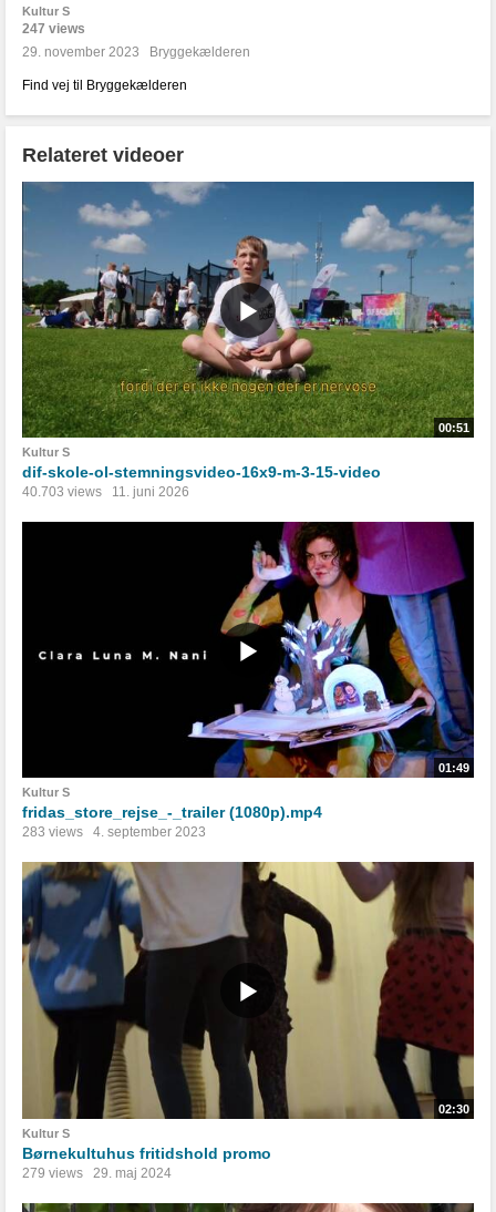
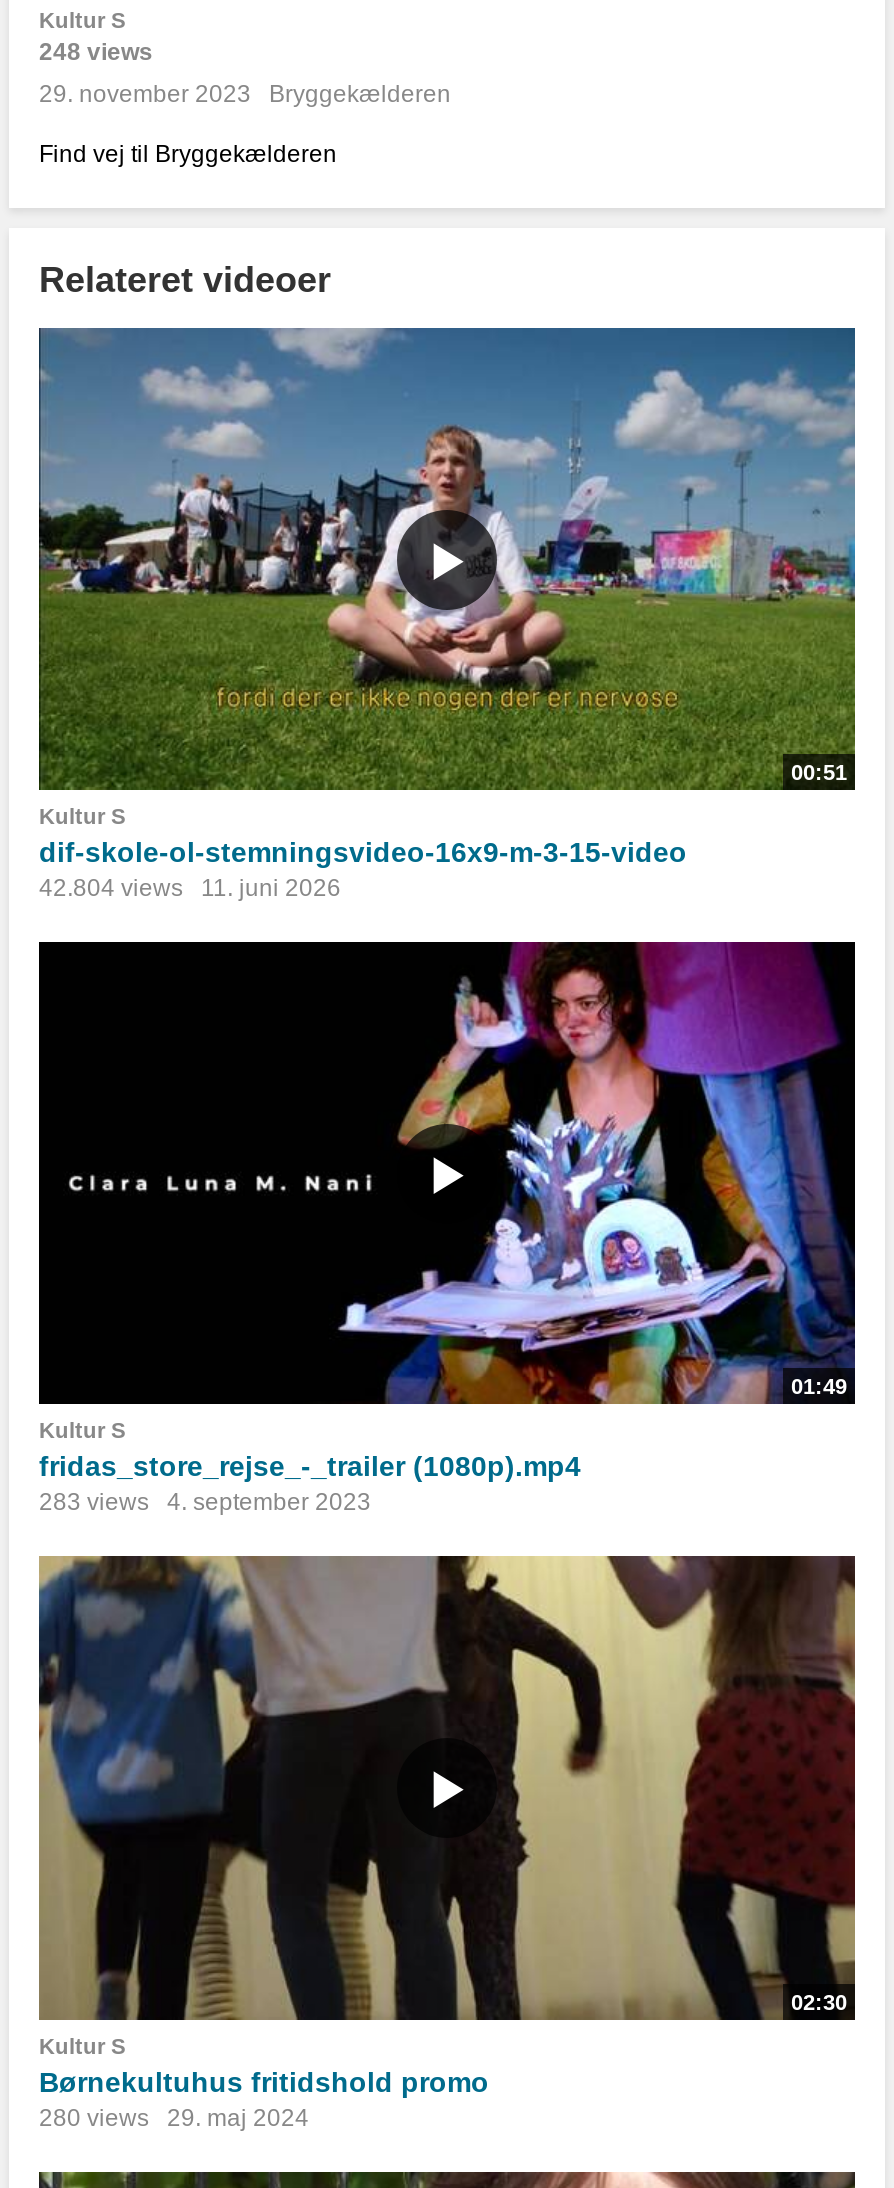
[22,21,85,37] 247 views -> [39,38,153,66] 248 views
[22,484,189,500] 40.703 views 11. juni 2026 -> [39,874,341,902] 42.804 views 11. juni 2026
[22,1165,172,1181] 279 views 29. maj 2024 -> [39,2103,309,2131] 280 views 29. maj 2024

